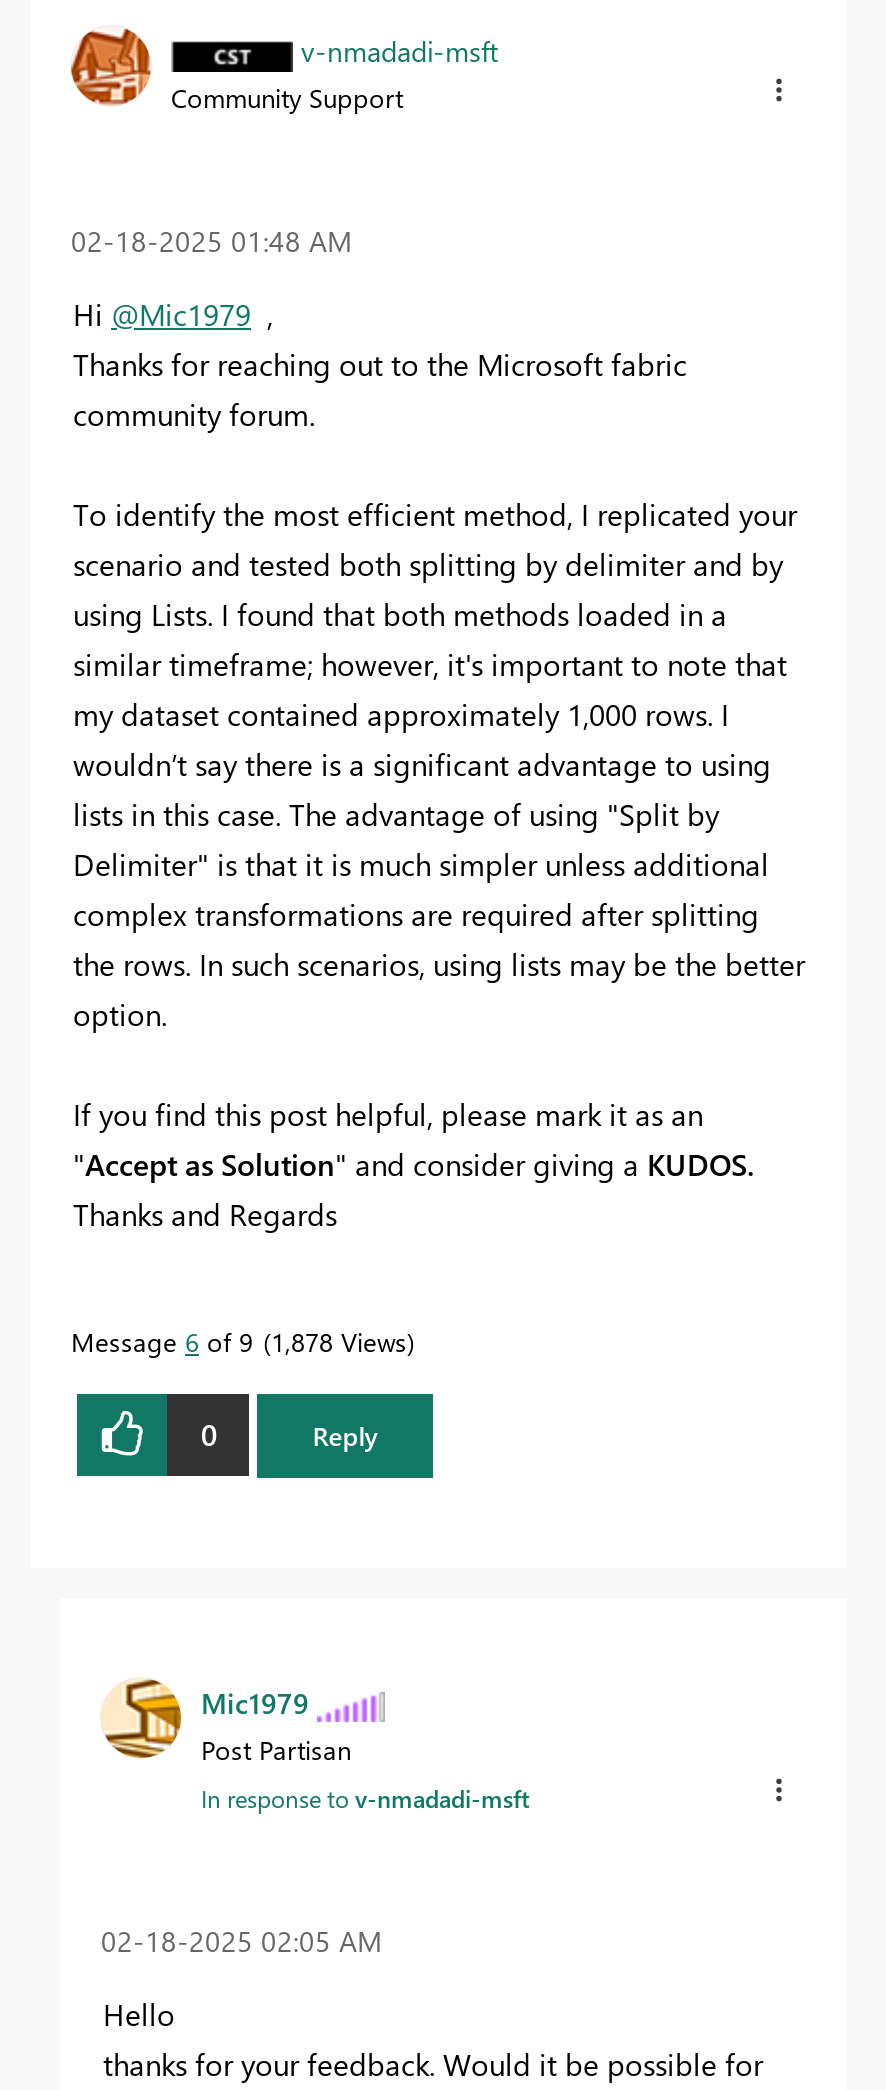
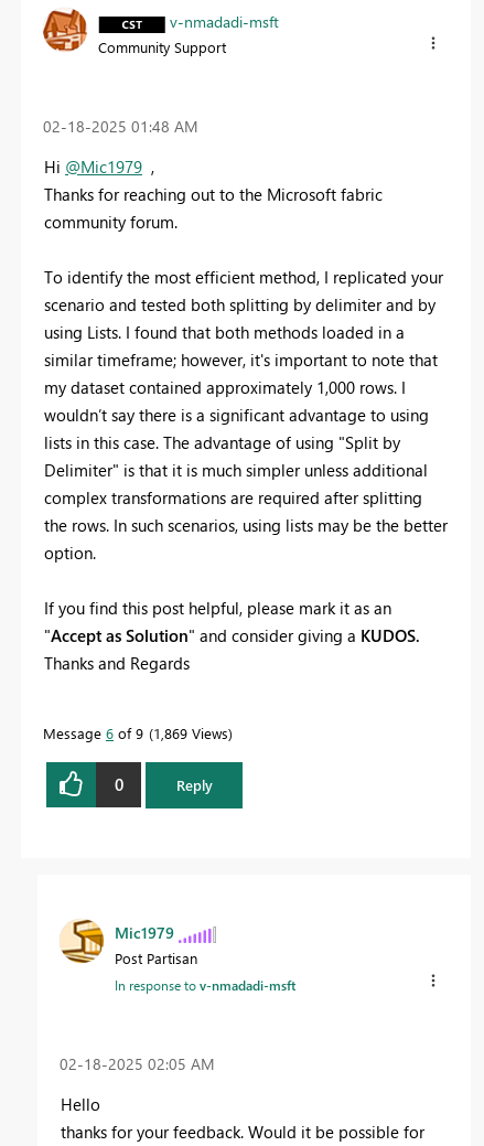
[71,1323,407,1357] Message 6 of 9 1,878 Views -> [43,723,228,742] Message 6 of 9 1,869 Views

